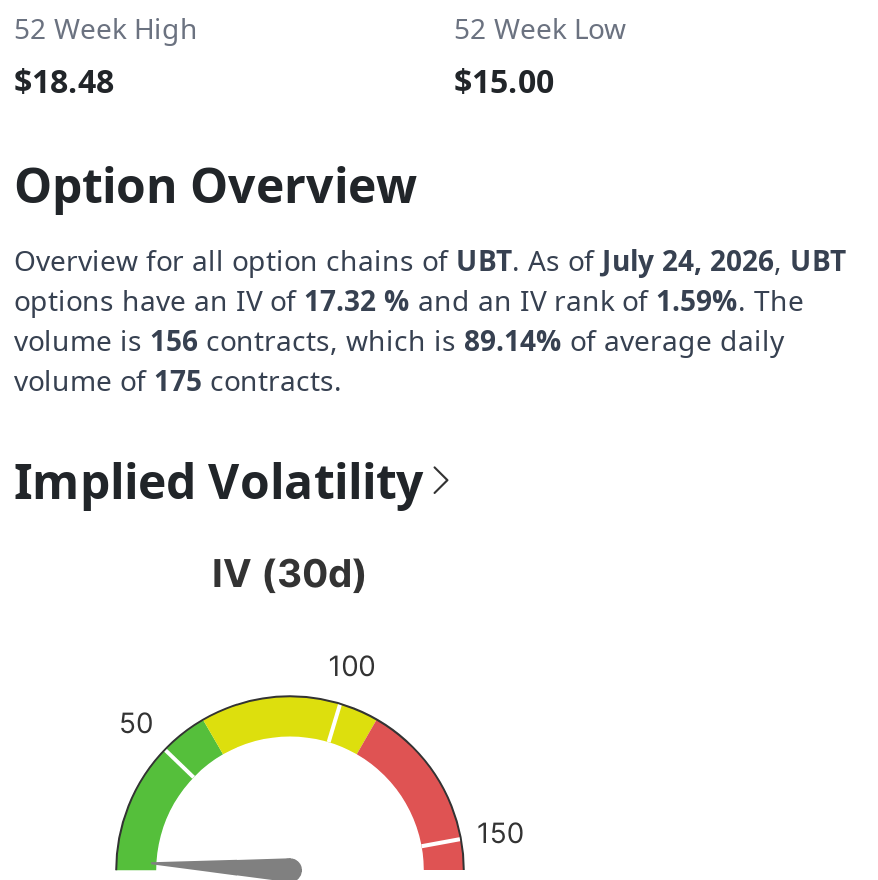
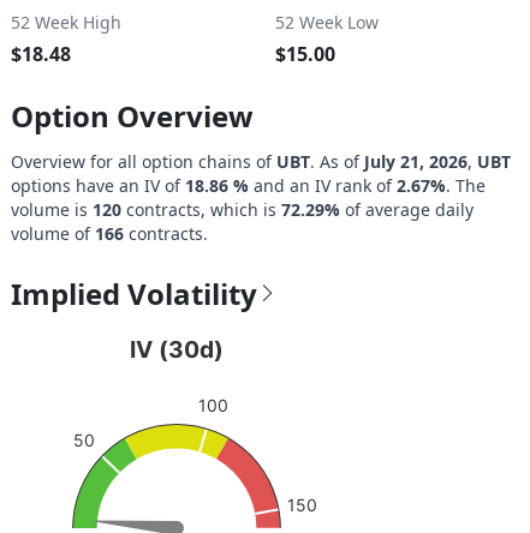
[14,241,846,279] Overview for all option chains of UBT. As of July 24, 2026, UBT -> [11,150,511,173] Overview for all option chains of UBT. As of July 21, 2026, UBT
[14,281,804,319] options have an IV of 17.32 % and an IV rank of 1.59%. The -> [11,174,486,197] options have an IV of 18.86 % and an IV rank of 2.67%. The
[14,321,784,359] volume is 156 contracts, which is 89.14% of average daily -> [11,198,474,221] volume is 120 contracts, which is 72.29% of average daily
[14,361,342,399] volume of 175 contracts. -> [11,222,208,245] volume of 166 contracts.

